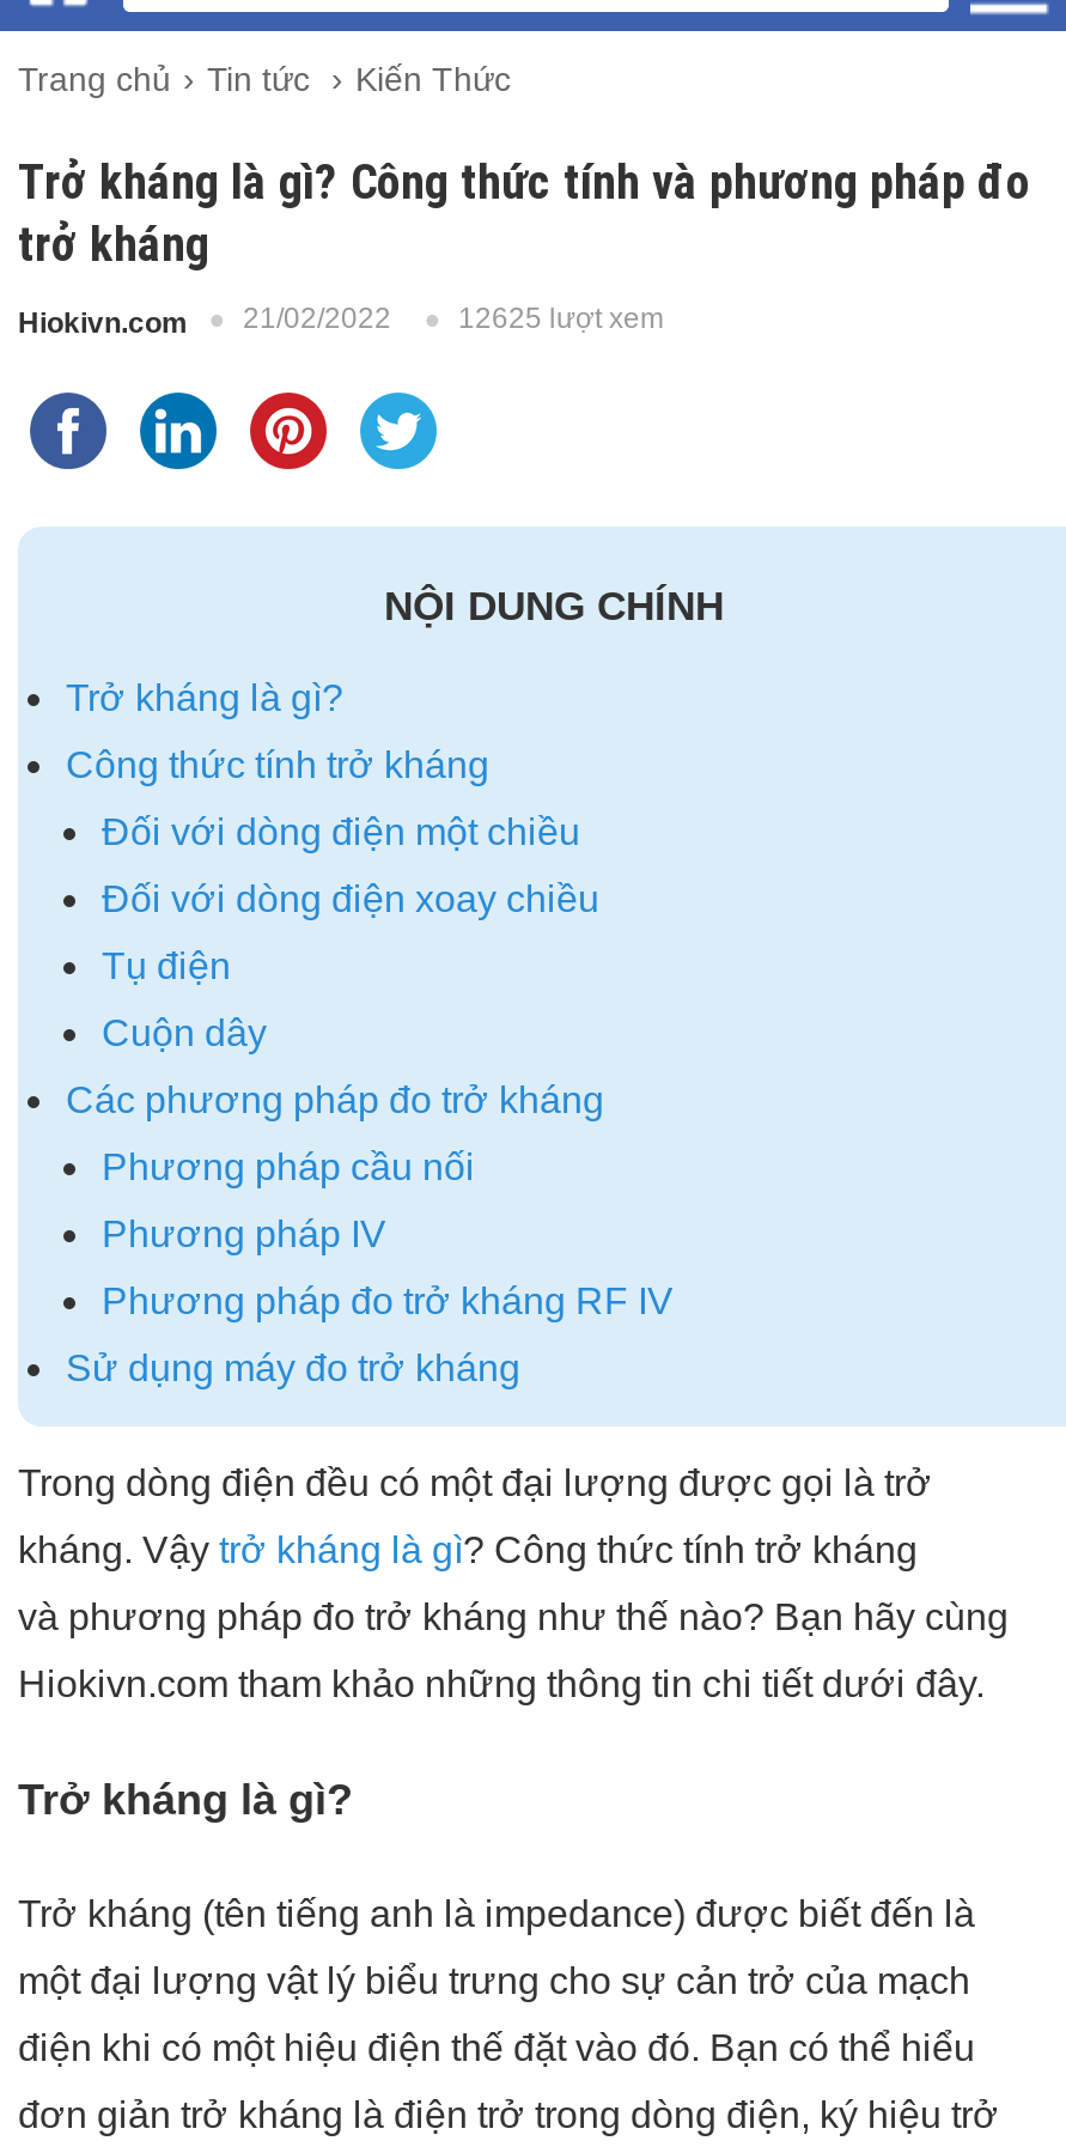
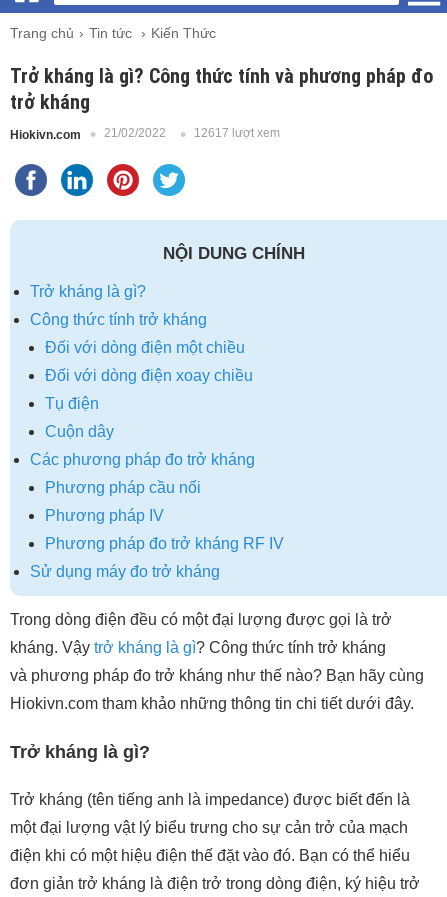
[18,302,664,339] Hiokivn.com 21/02/2022 12625 lượt xem -> [10,126,280,142] Hiokivn.com 21/02/2022 12617 lượt xem

